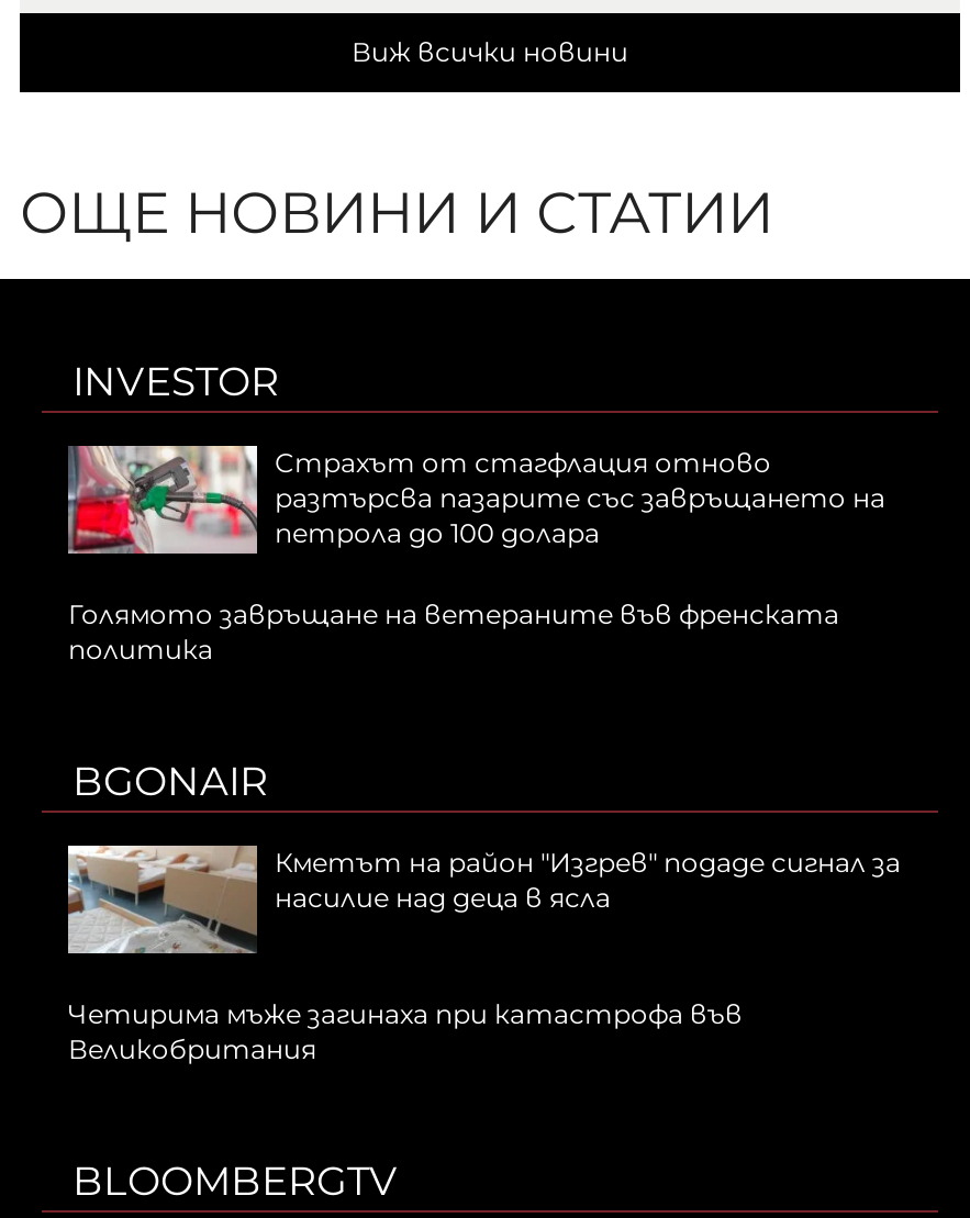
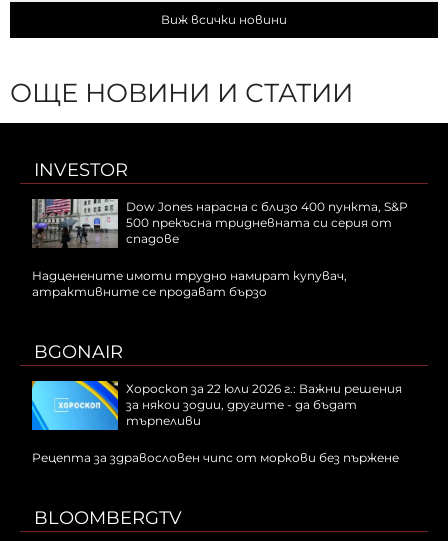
[68,444,885,556] [image] | Страхът от стагфлация отново | разтърсва пазарите със завръщането на | петрола до 100 долара -> [32,198,408,248] [image] | Dow Jones нарасна с близо 400 пункта, S&P | 500 прекъсна тридневната си серия от | спадове
[68,598,839,666] Голямото завръщане на ветераните във френската | политика -> [32,268,347,299] Надценените имоти трудно намират купувач, | атрактивните се продават бързо
[66,843,901,956] [image] | Кметът на район "Изгрев" подаде сигнал за | насилие над деца в ясла -> [31,380,402,428] [image] | Хороскоп за 22 юли 2026 г.: Важни решения | за някои зодии, другите - да бъдат | търпеливи
[68,998,743,1066] Четирима мъже загинаха при катастрофа във | Великобритания -> [32,450,399,465] Рецепта за здравословен чипс от моркови без пържене

